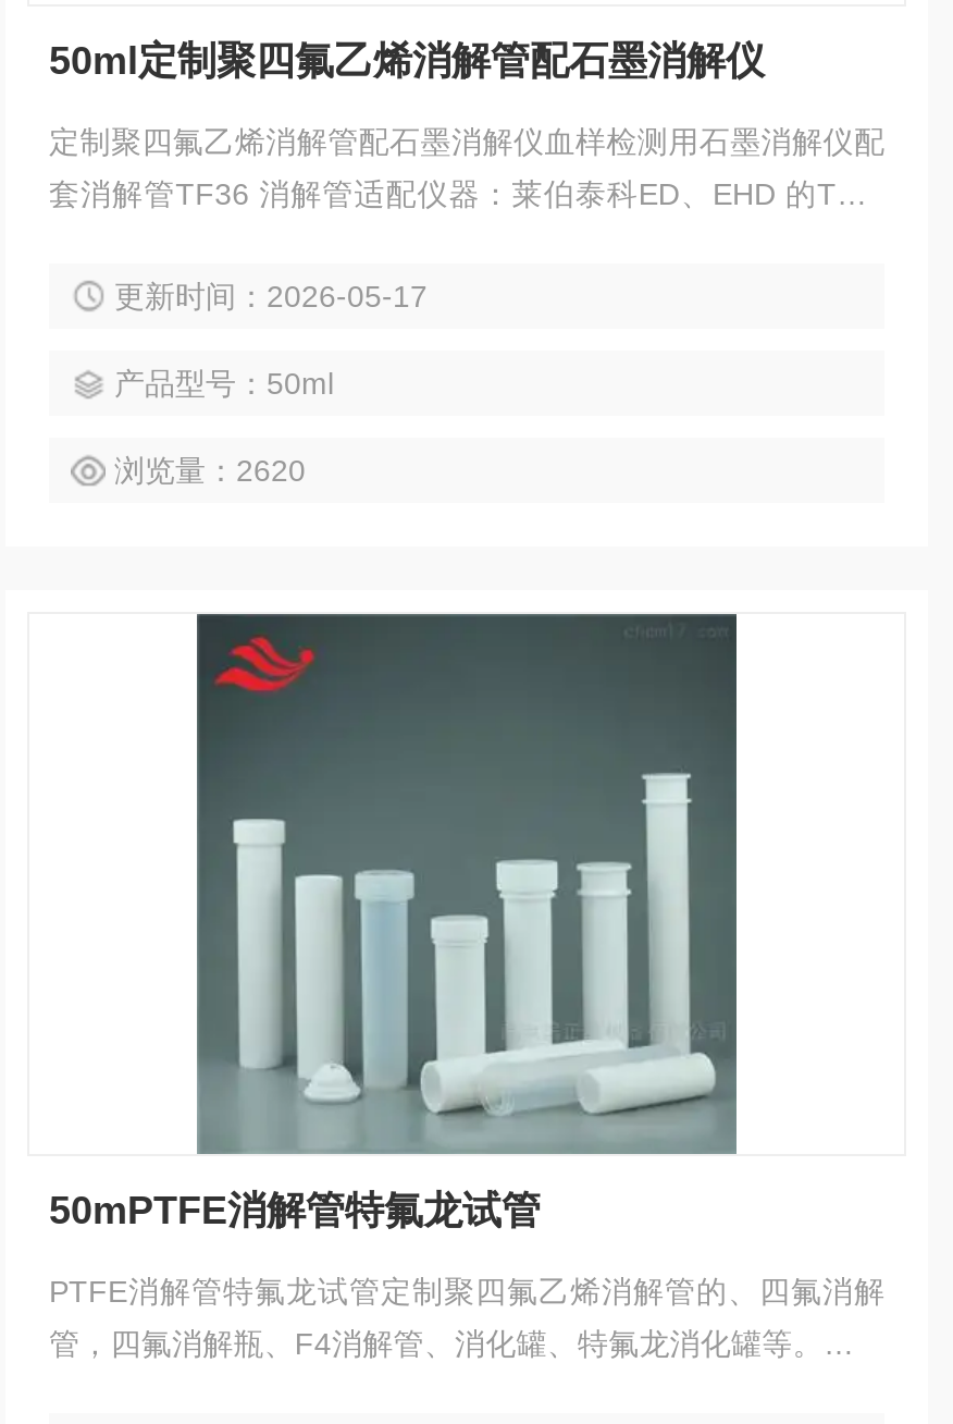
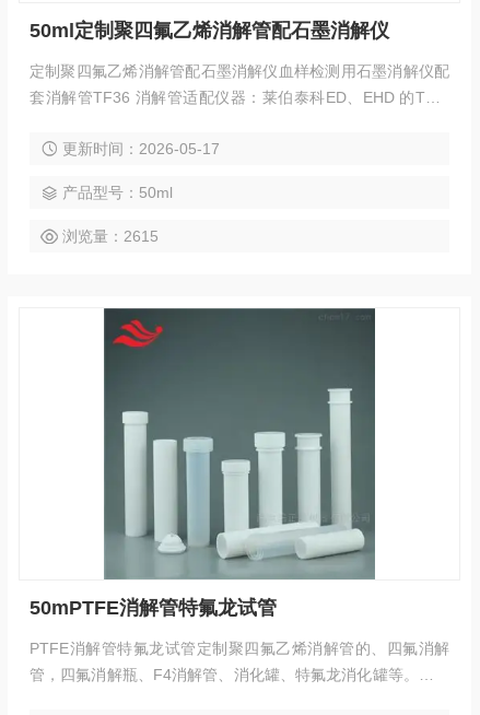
[114,453,306,488] 浏览量：2620 -> [62,227,159,245] 浏览量：2615

